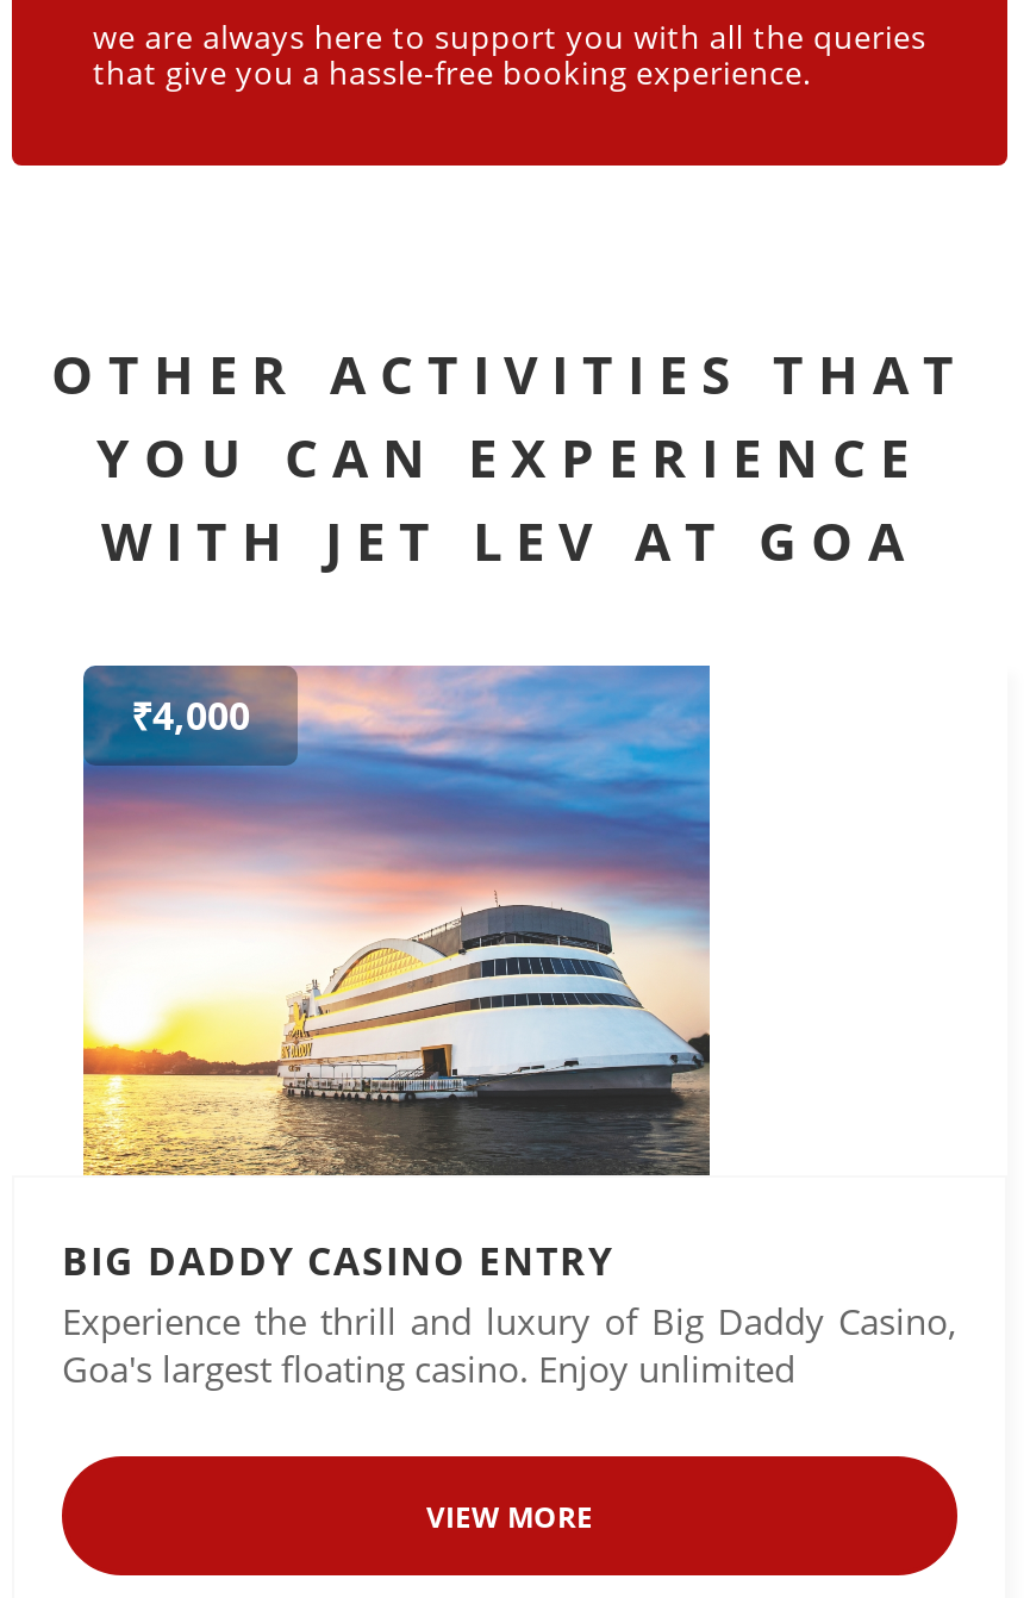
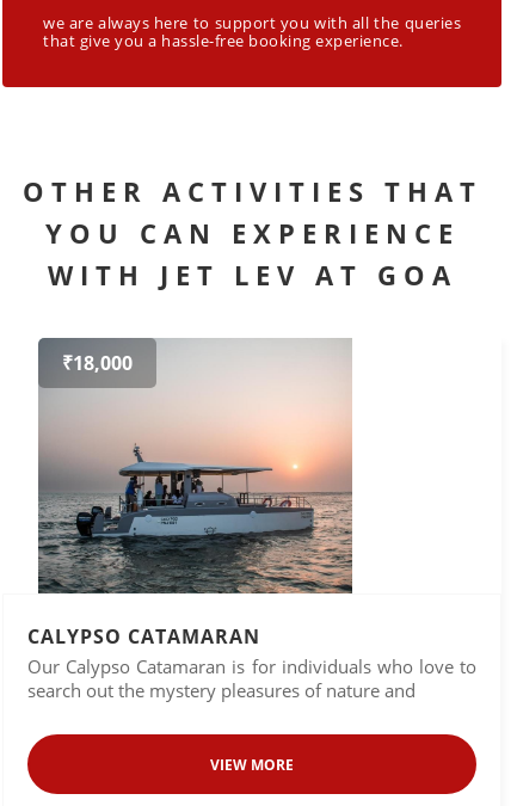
[81,666,712,1178] [image] | ₹4,000 -> [37,338,352,595] [image] | ₹18,000
[62,1235,957,1392] BIG DADDY CASINO ENTRY | Experience the thrill and luxury of Big Daddy Casino, | Goa's largest floating casino. Enjoy unlimited -> [27,623,476,702] CALYPSO CATAMARAN | Our Calypso Catamaran is for individuals who love to | search out the mystery pleasures of nature and

